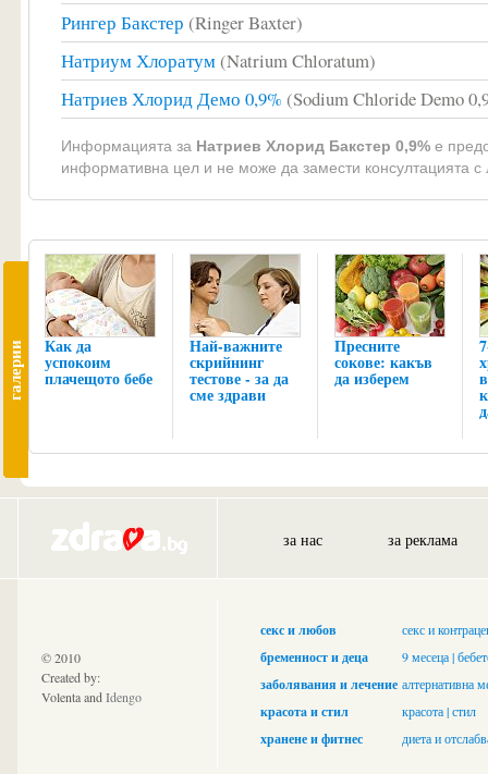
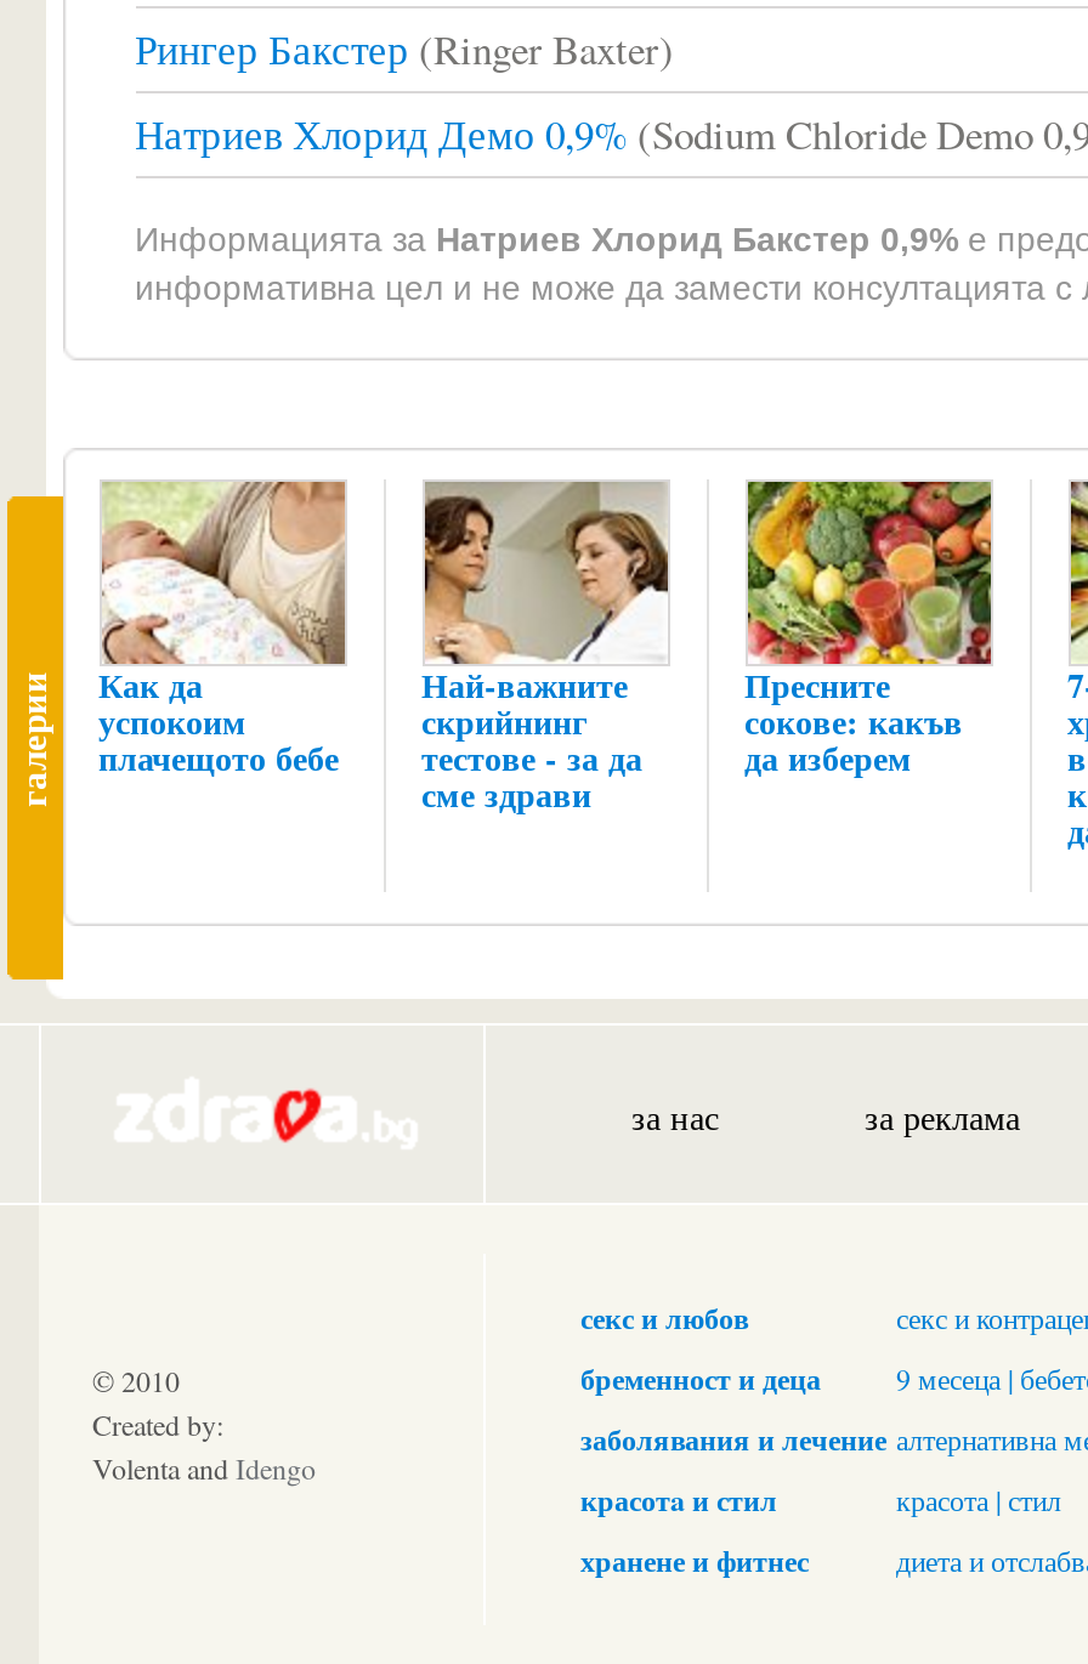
[60,48,375,73] Натриум Хлоратум (Natrium Chloratum) -> none

